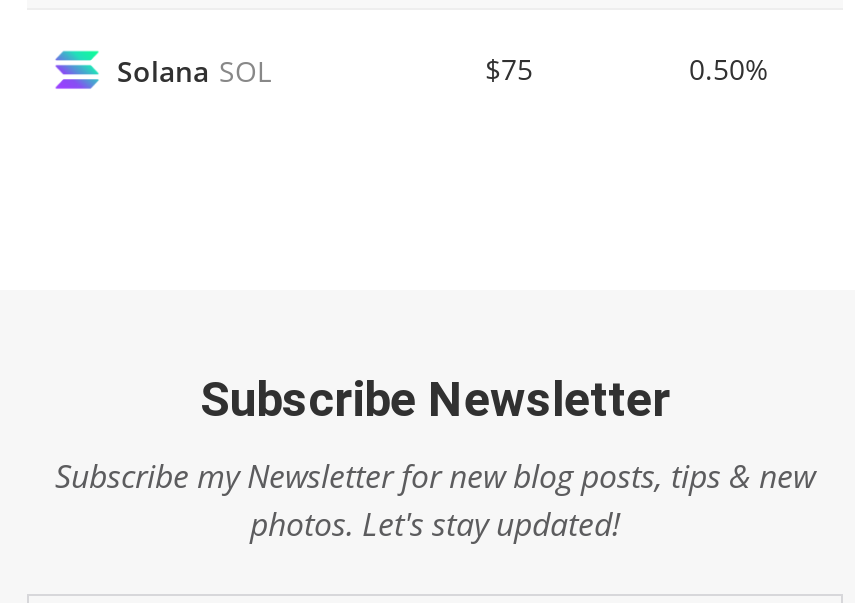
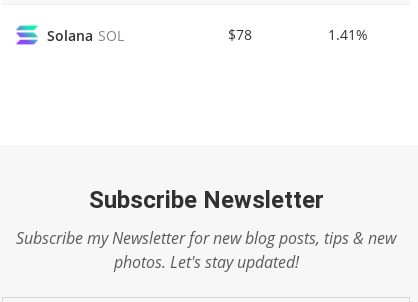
[485,51,533,89] $75 -> [228,25,252,44] $78
[689,51,769,89] 0.50% -> [328,25,368,44] 1.41%

